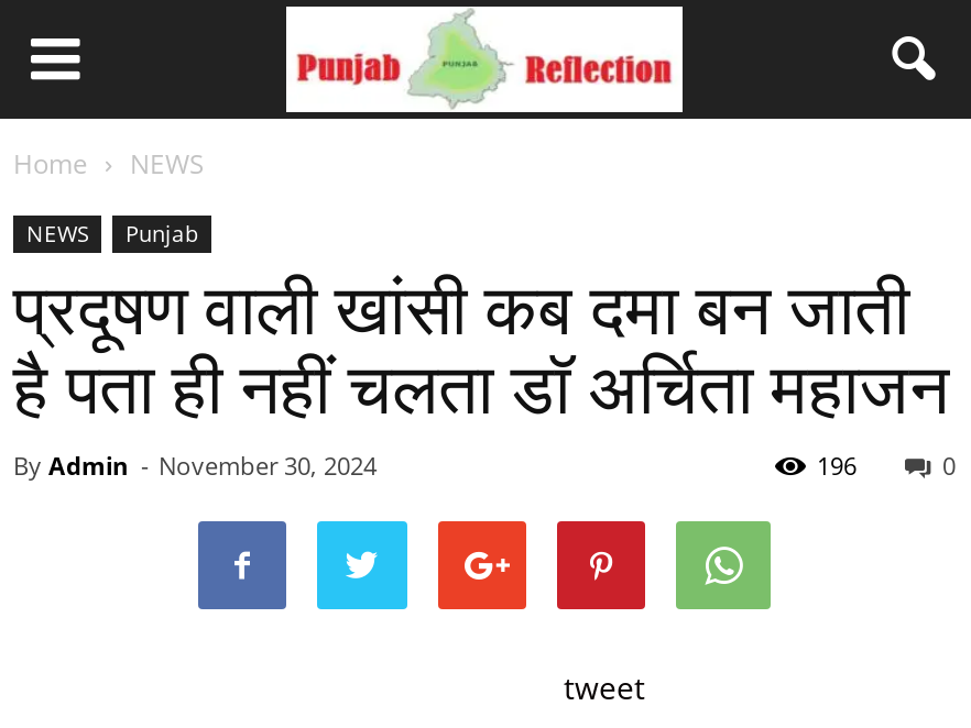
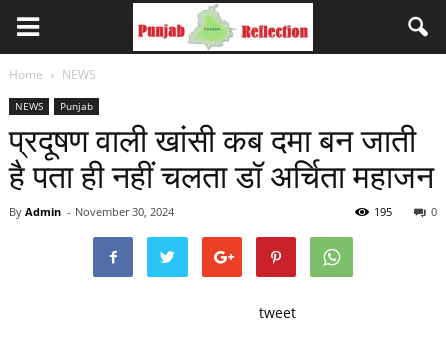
[817,449,857,482] 196 -> [374,204,392,219] 195

